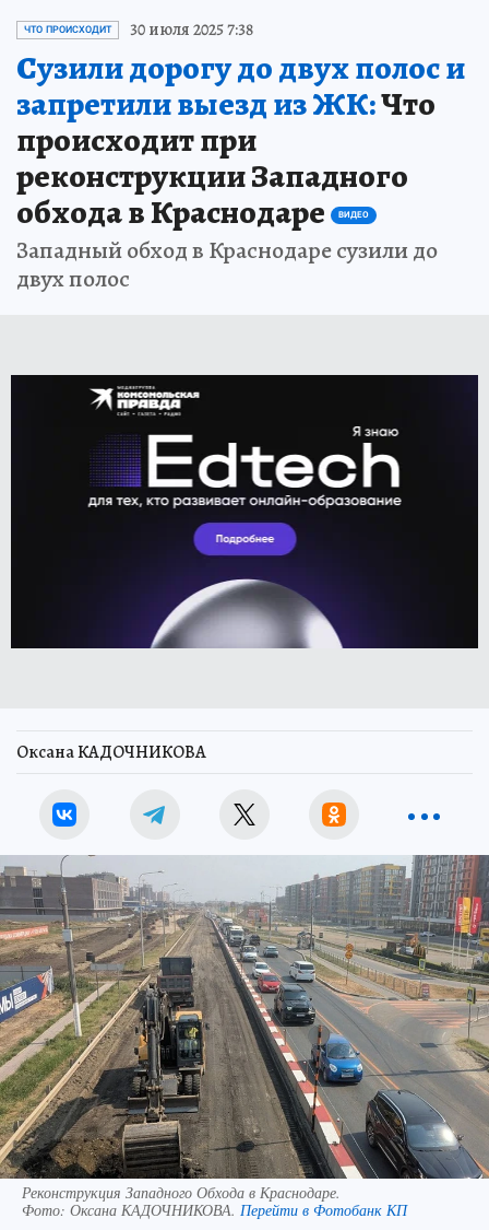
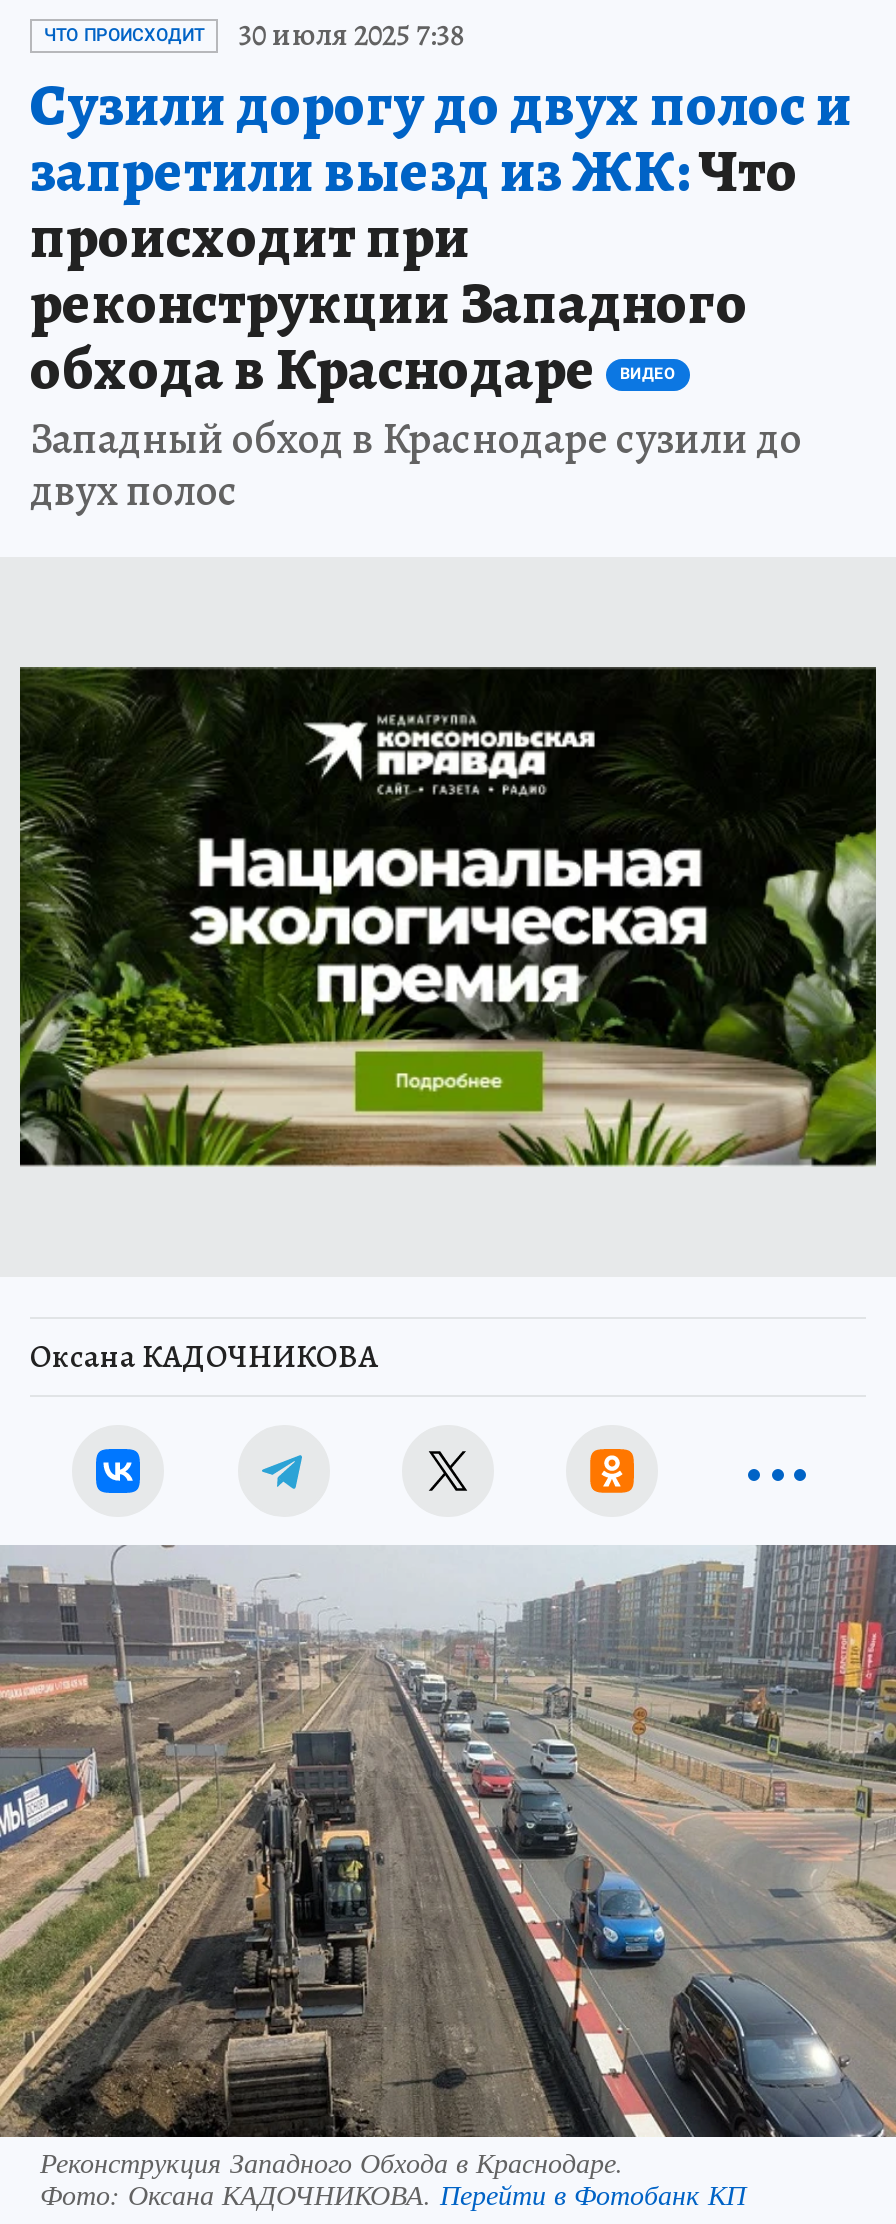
[10,375,479,649] [image] -> [18,667,878,1169] [image]

